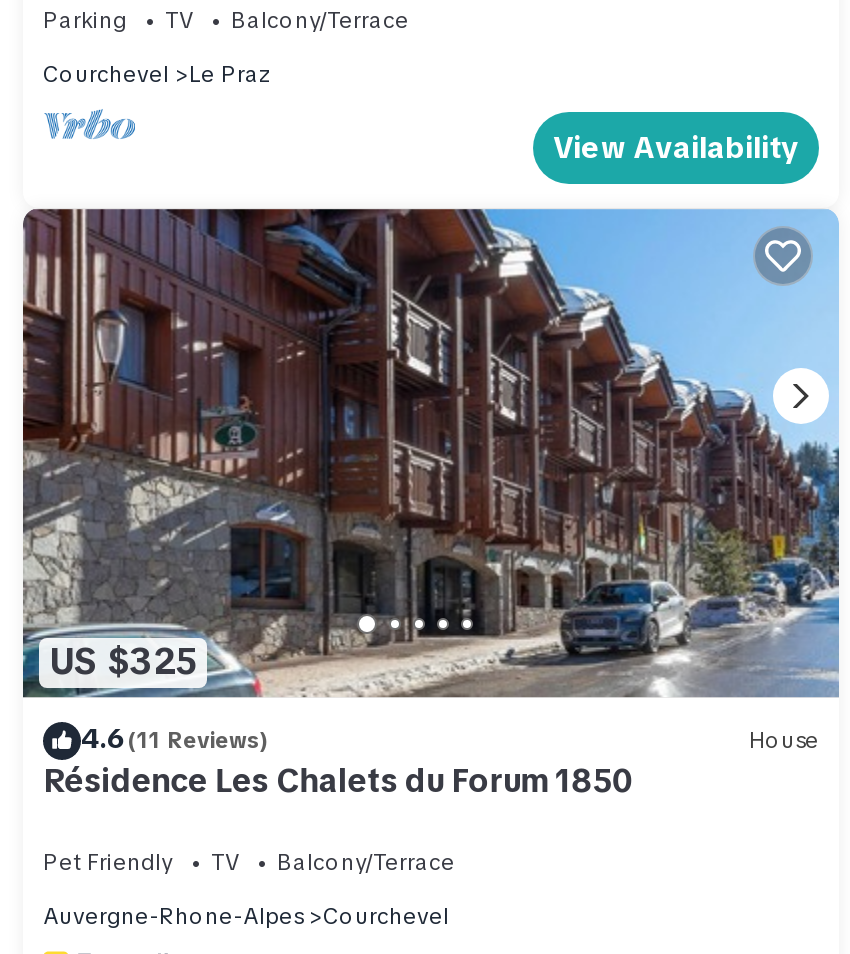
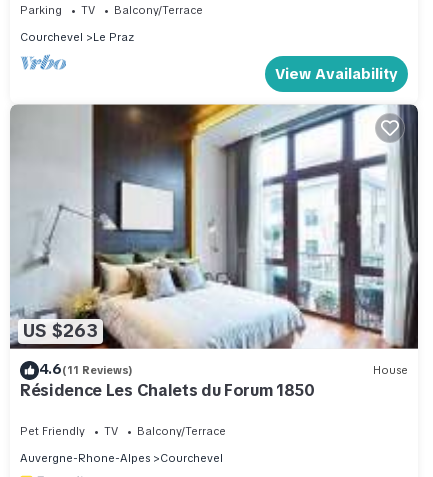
[21,208,841,698] [image] | US $325 -> [10,104,419,350] [image] | US $263

